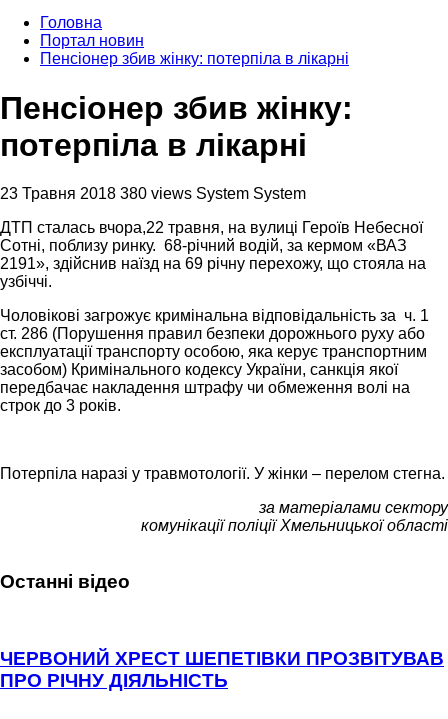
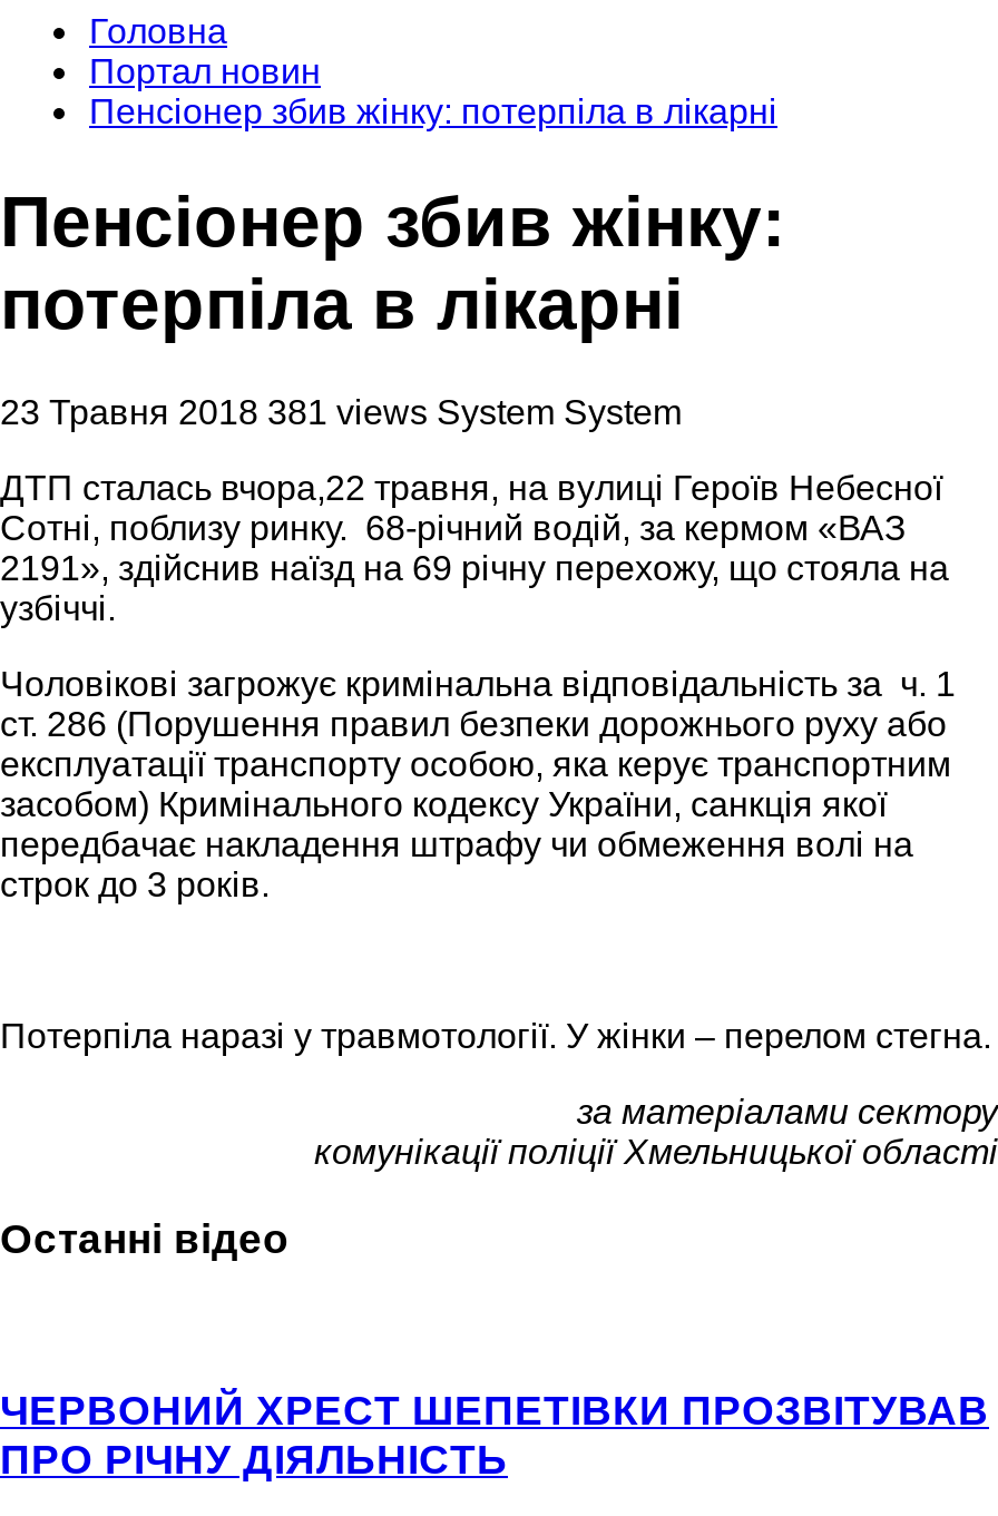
[0,185,306,202] 23 Травня 2018 380 views System System -> [0,394,682,432] 23 Травня 2018 381 views System System

